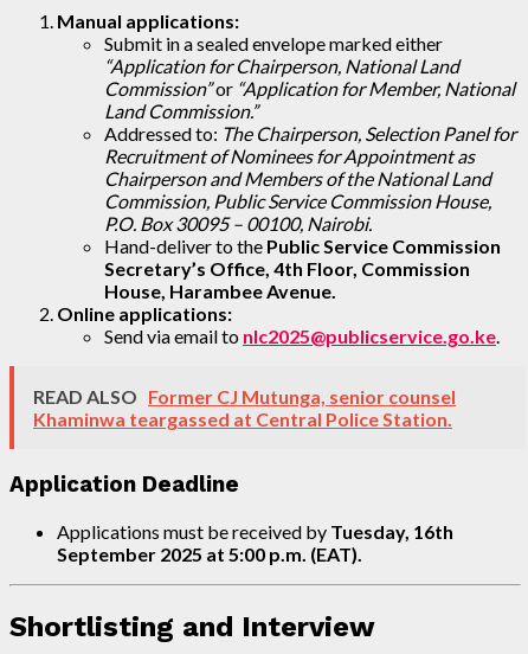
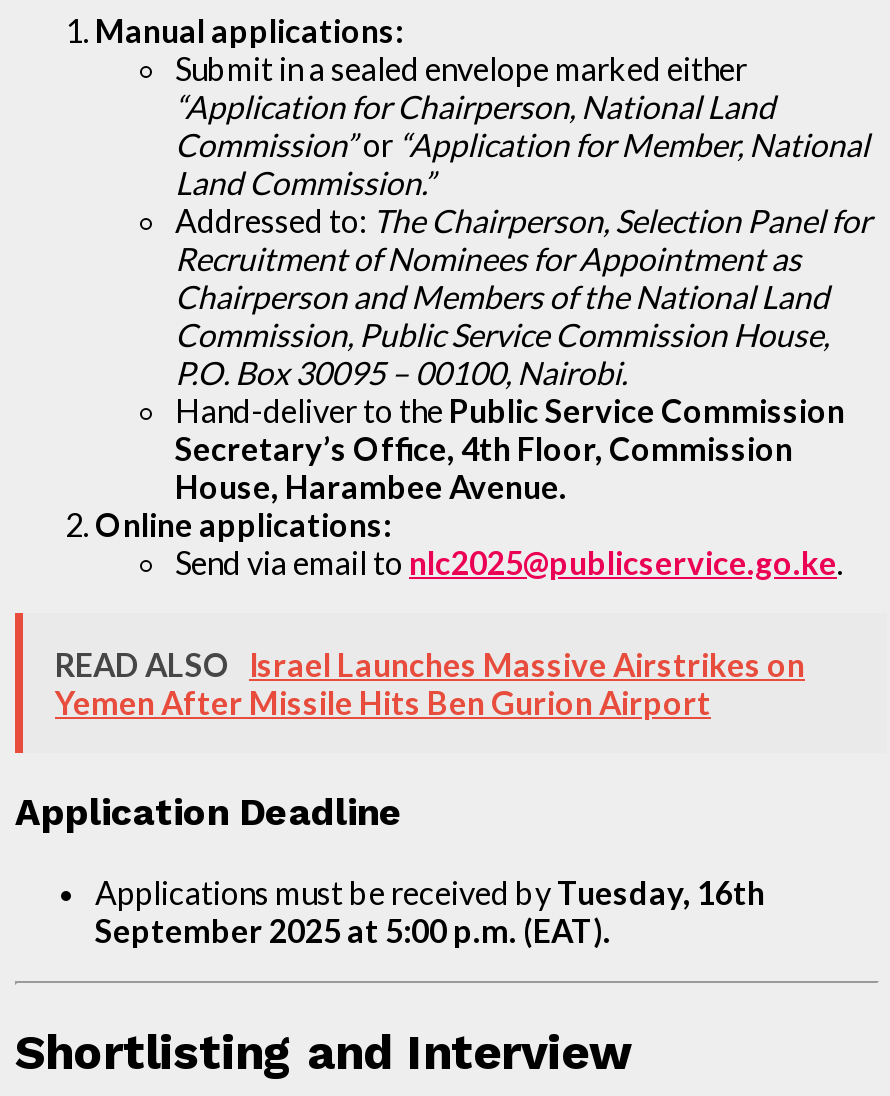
[33,385,456,430] READ ALSO Former CJ Mutunga, senior counsel | Khaminwa teargassed at Central Police Station. -> [55,645,805,721] READ ALSO Israel Launches Massive Airstrikes on | Yemen After Missile Hits Ben Gurion Airport

